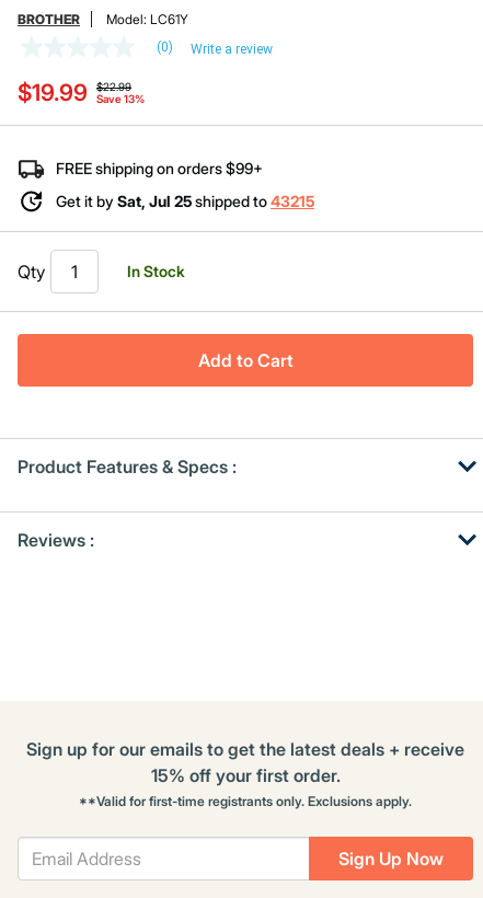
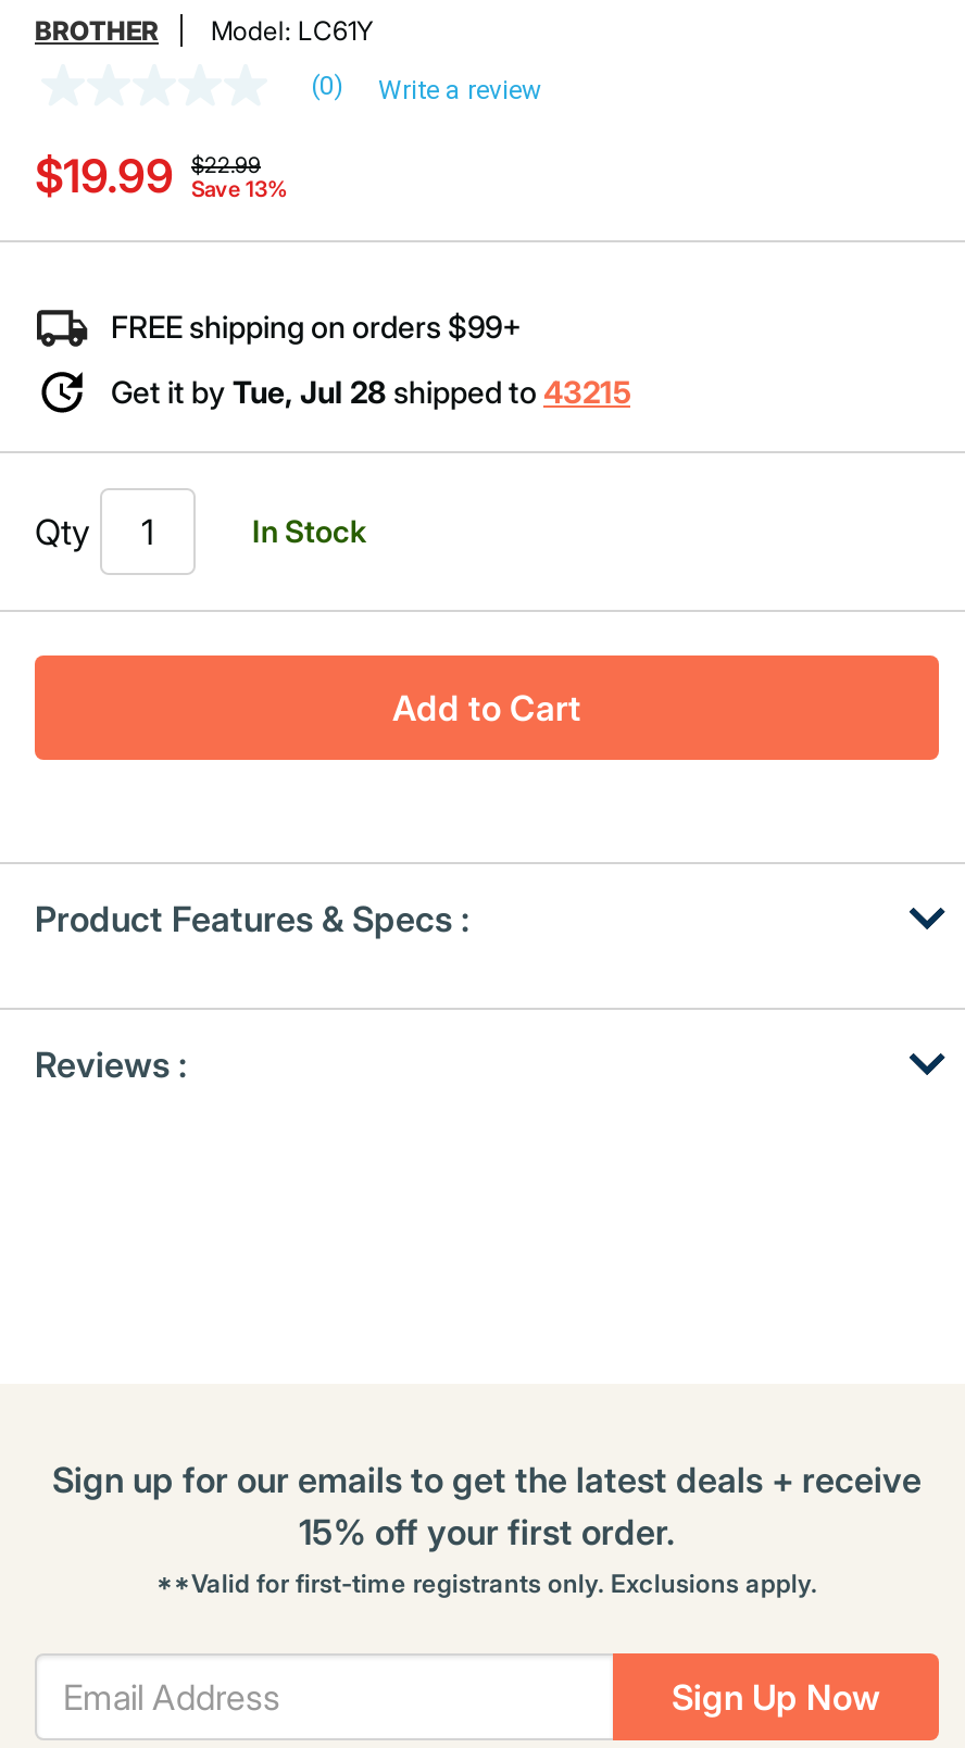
[56,192,314,210] Get it by Sat, Jul 25 shipped to 43215 -> [111,373,630,410] Get it by Tue, Jul 28 shipped to 43215

